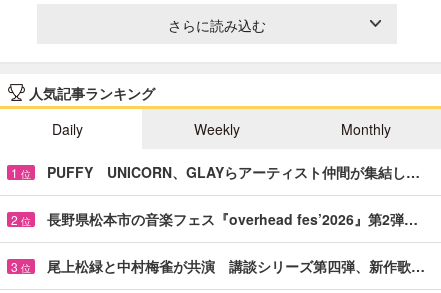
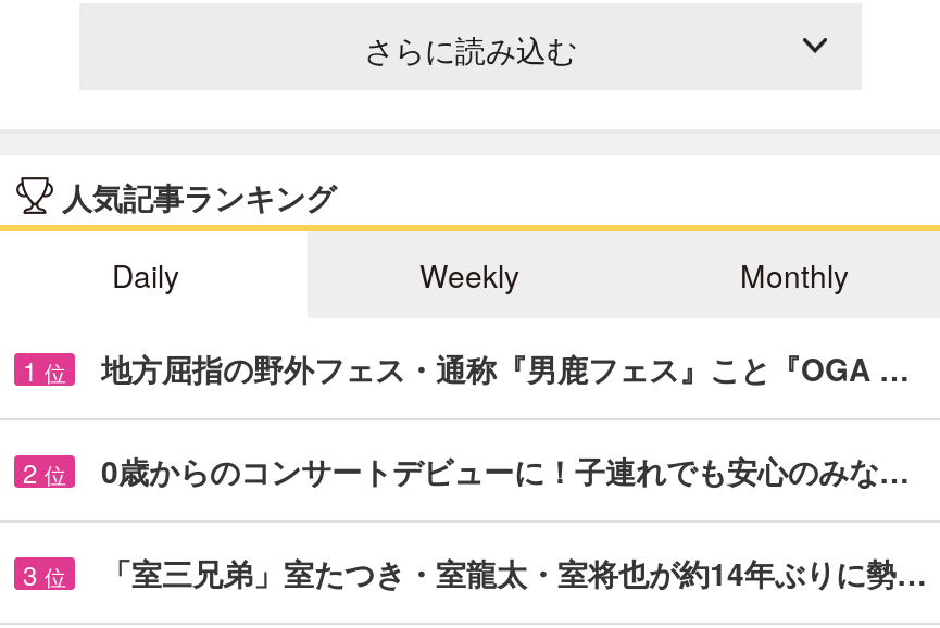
[47,162,420,182] PUFFY UNICORN、GLAYらアーティスト仲間が集結し… -> [101,346,910,390] 地方屈指の野外フェス・通称『男鹿フェス』こと『OGA …
[47,209,418,229] 長野県松本市の音楽フェス『overhead fes’2026』第2弾… -> [101,448,910,492] 0歳からのコンサートデビューに！子連れでも安心のみな…
[47,256,425,276] 尾上松緑と中村梅雀が共演 講談シリーズ第四弾、新作歌… -> [101,550,927,594] 「室三兄弟」室たつき・室龍太・室将也が約14年ぶりに勢…

